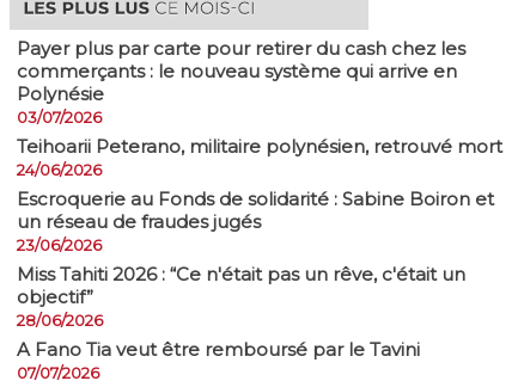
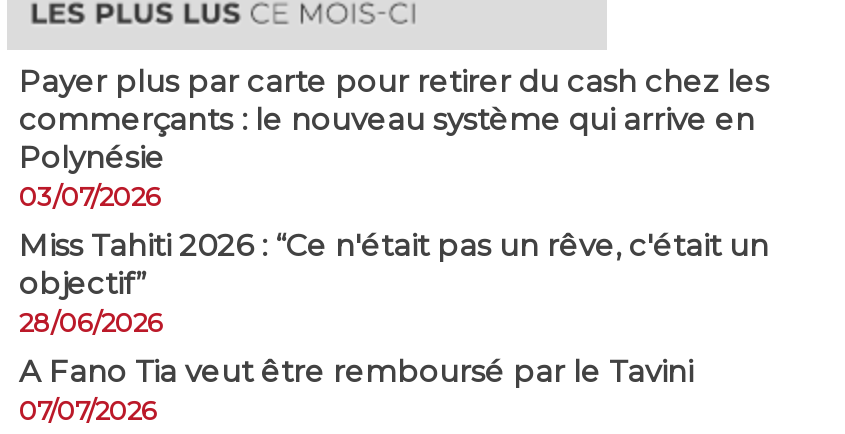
[17,135,502,254] Teihoarii Peterano, militaire polynésien, retrouvé mort | 24/06/2026 | Escroquerie au Fonds de solidarité : Sabine Boiron et | un réseau de fraudes jugés | 23/06/2026 -> none

